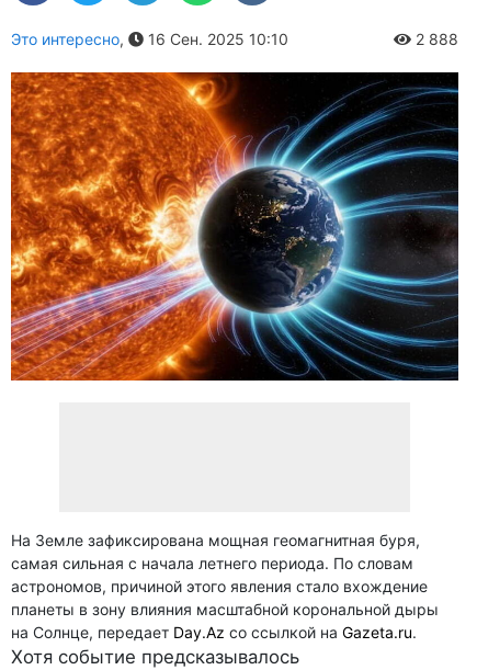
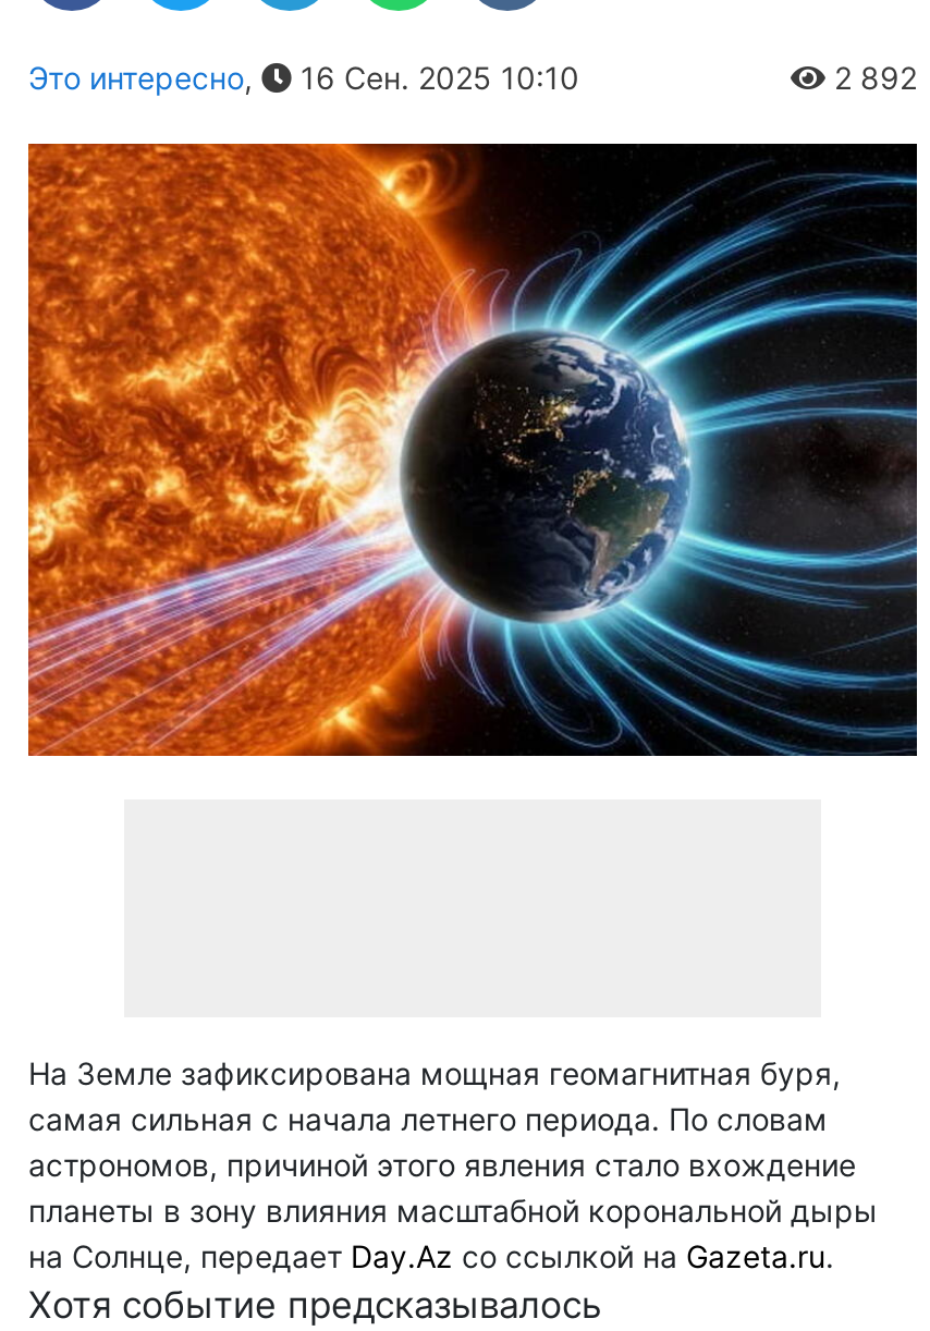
[411,30,458,48] 2 888 -> [825,59,917,96] 2 892

